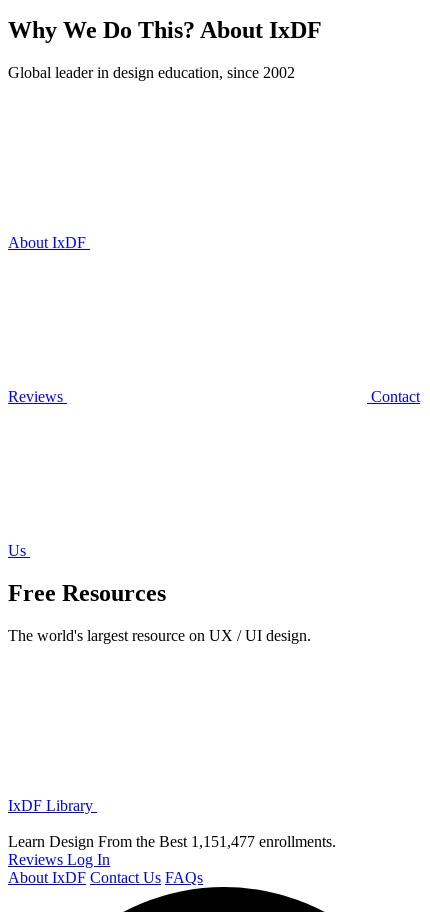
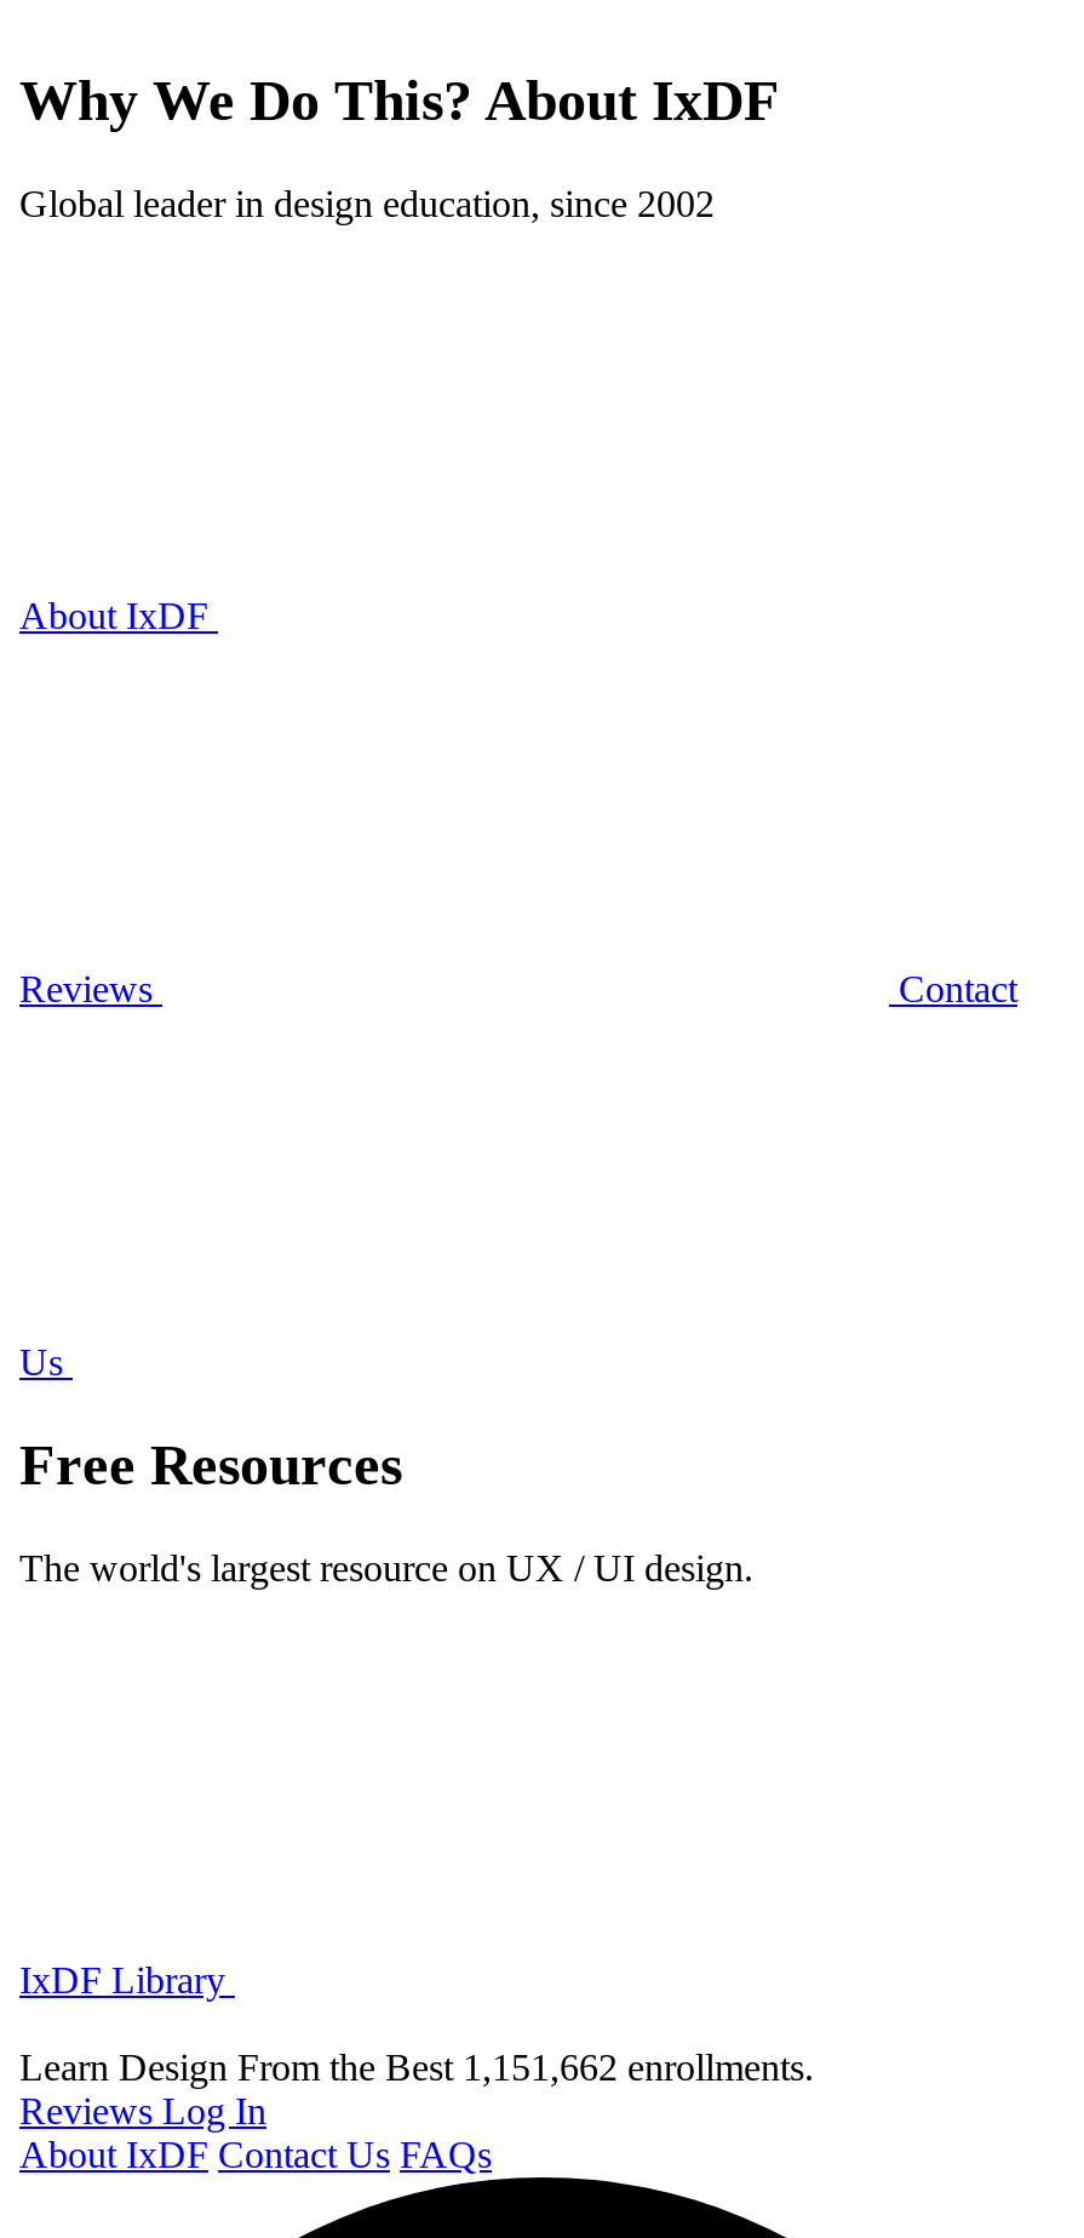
[8,833,336,850] Learn Design From the Best 1,151,477 enrollments. -> [19,2046,814,2087] Learn Design From the Best 1,151,662 enrollments.

